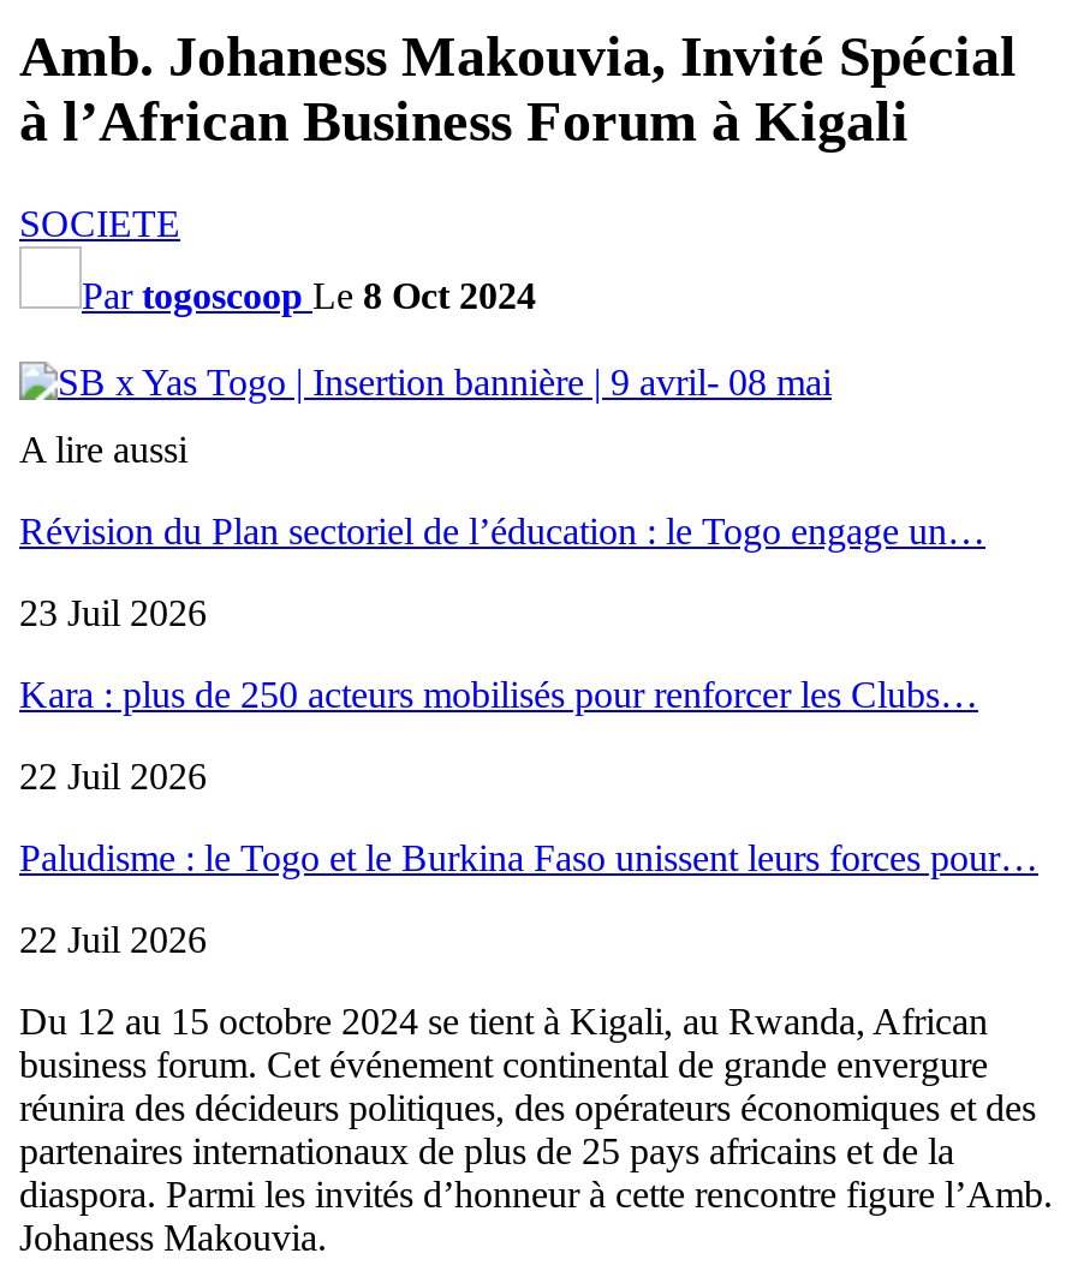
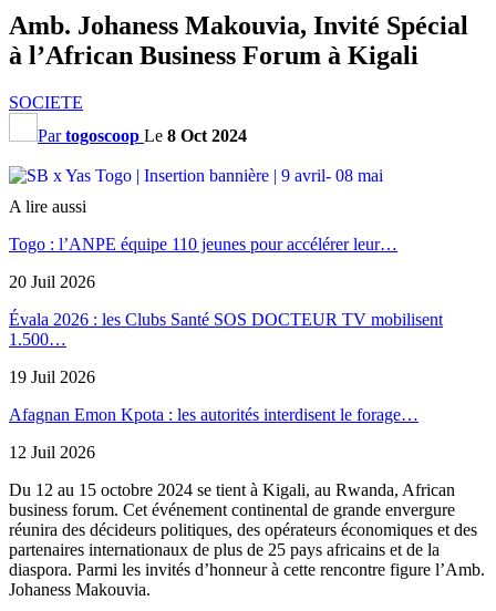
[19,510,985,551] Révision du Plan sectoriel de l’éducation : le Togo engage un… -> [9,234,397,253] Togo : l’ANPE équipe 110 jeunes pour accélérer leur…
[19,592,207,633] 23 Juil 2026 -> [9,272,95,291] 20 Juil 2026
[19,673,978,714] Kara : plus de 250 acteurs mobilisés pour renforcer les Clubs… -> [9,310,443,348] Évala 2026 : les Clubs Santé SOS DOCTEUR TV mobilisent | 1.500…
[19,755,207,796] 22 Juil 2026 -> [9,367,95,386] 19 Juil 2026
[19,837,1038,878] Paludisme : le Togo et le Burkina Faso unissent leurs forces pour… -> [9,405,418,424] Afagnan Emon Kpota : les autorités interdisent le forage…
[19,919,207,959] 22 Juil 2026 -> [9,443,95,461] 12 Juil 2026

